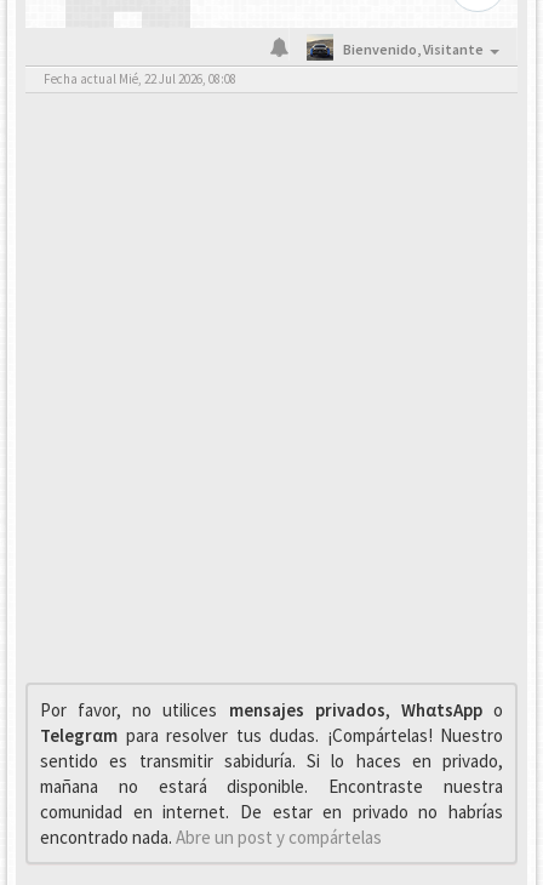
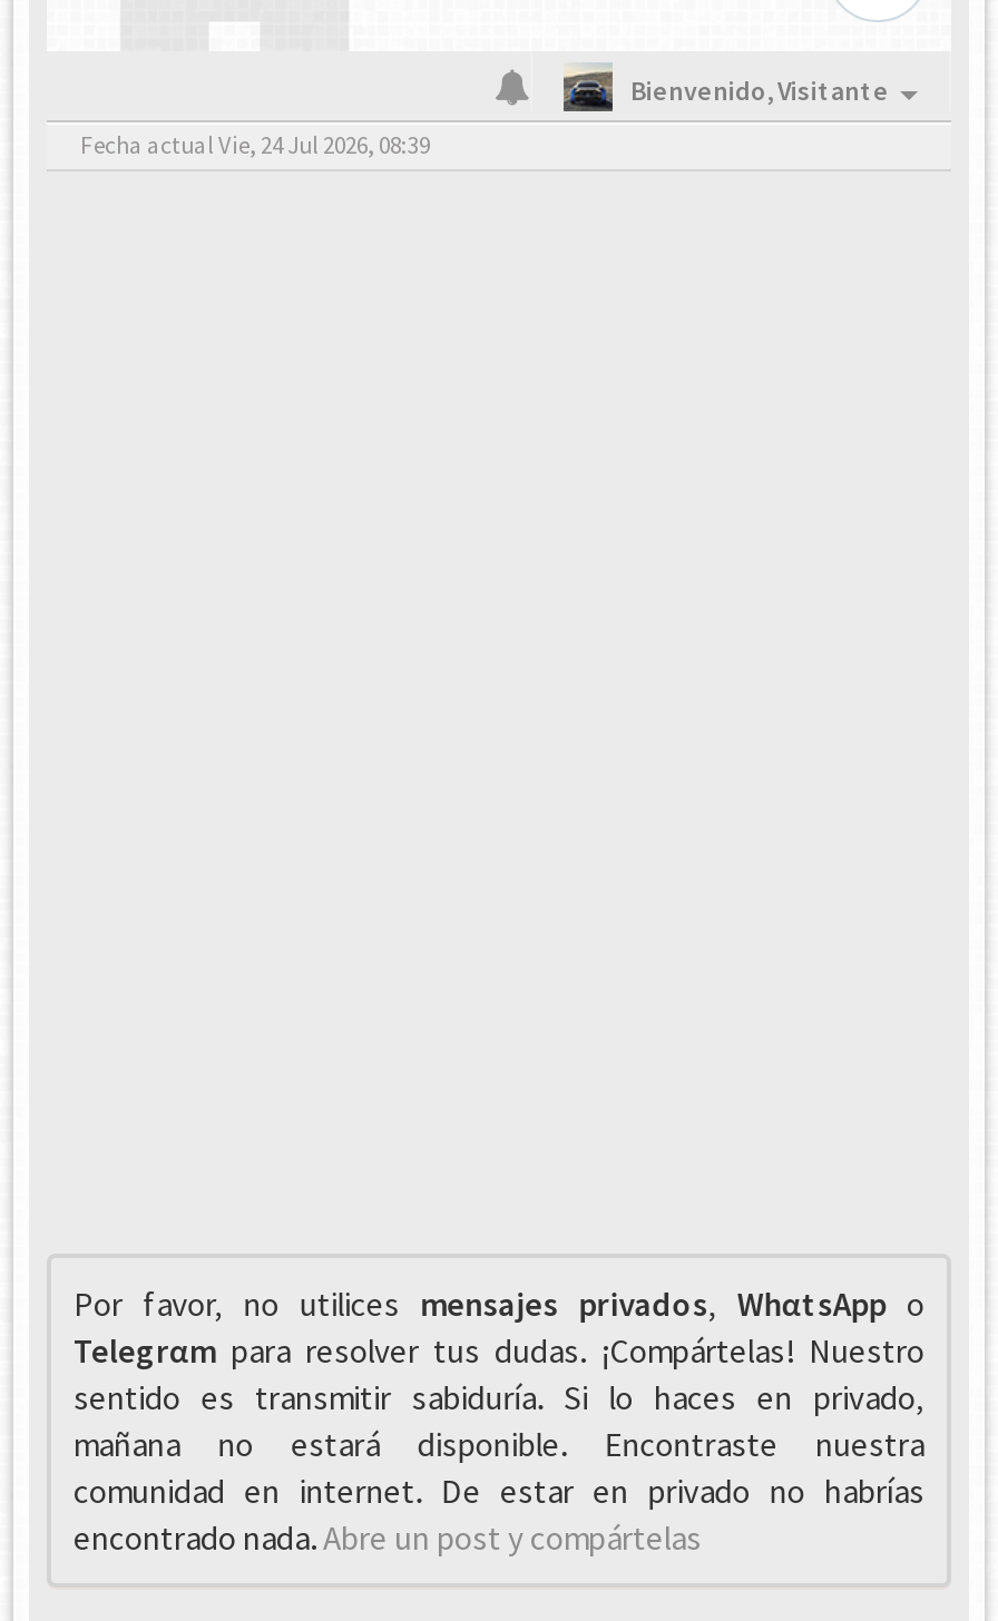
[44,70,236,87] Fecha actual Mié, 22 Jul 2026, 08:08 -> [80,129,430,160] Fecha actual Vie, 24 Jul 2026, 08:39

